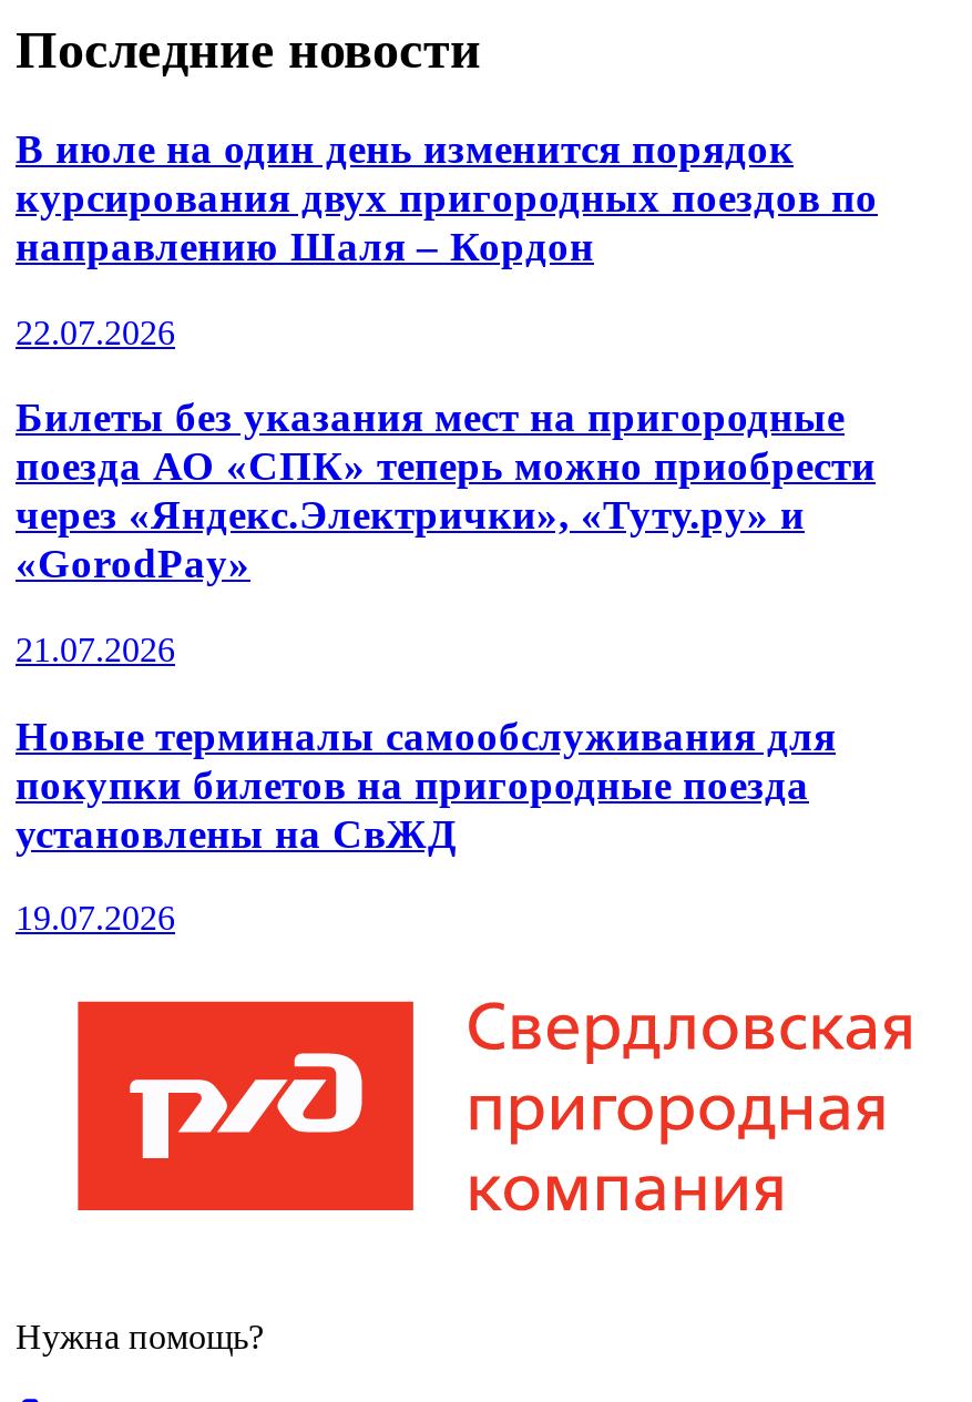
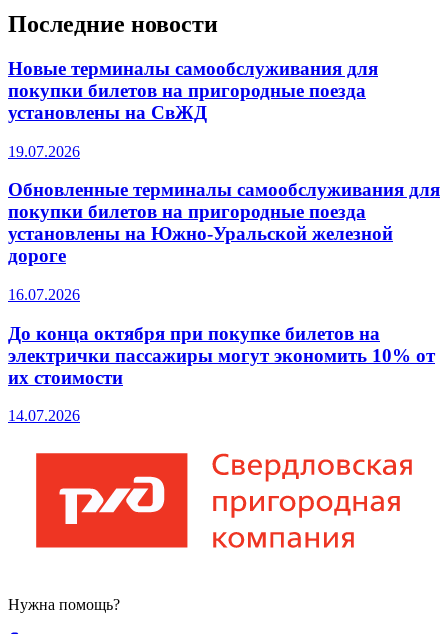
[16,125,878,668] В июле на один день изменится порядок | курсирования двух пригородных поездов по | направлению Шаля – Кордон | 22.07.2026 | Билеты без указания мест на пригородные | поезда АО «СПК» теперь можно приобрести | через «Яндекс.Электрички», «Туту.ру» и | «GorodPay» | 21.07.2026 -> none
moved [16,712,836,937] -> [8,58,378,160]: Новые терминалы самообслуживания для | покупки билетов на пригородные поезда | установлены на СвЖД | 19.07.2026
none -> [8,179,440,424] Обновленные терминалы самообслуживания для | покупки билетов на пригородные поезда | установлены на Южно-Уральской железной | дороге | 16.07.2026 | До конца октября при покупке билетов на | электрички пассажиры могут экономить 10% от | их стоимости | 14.07.2026

